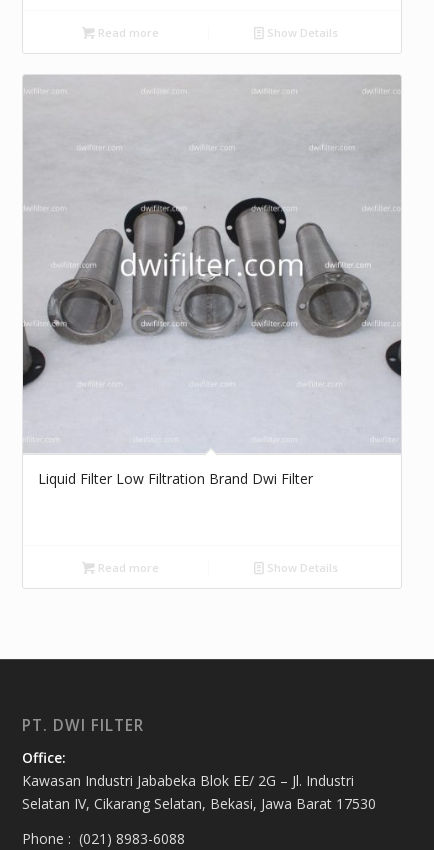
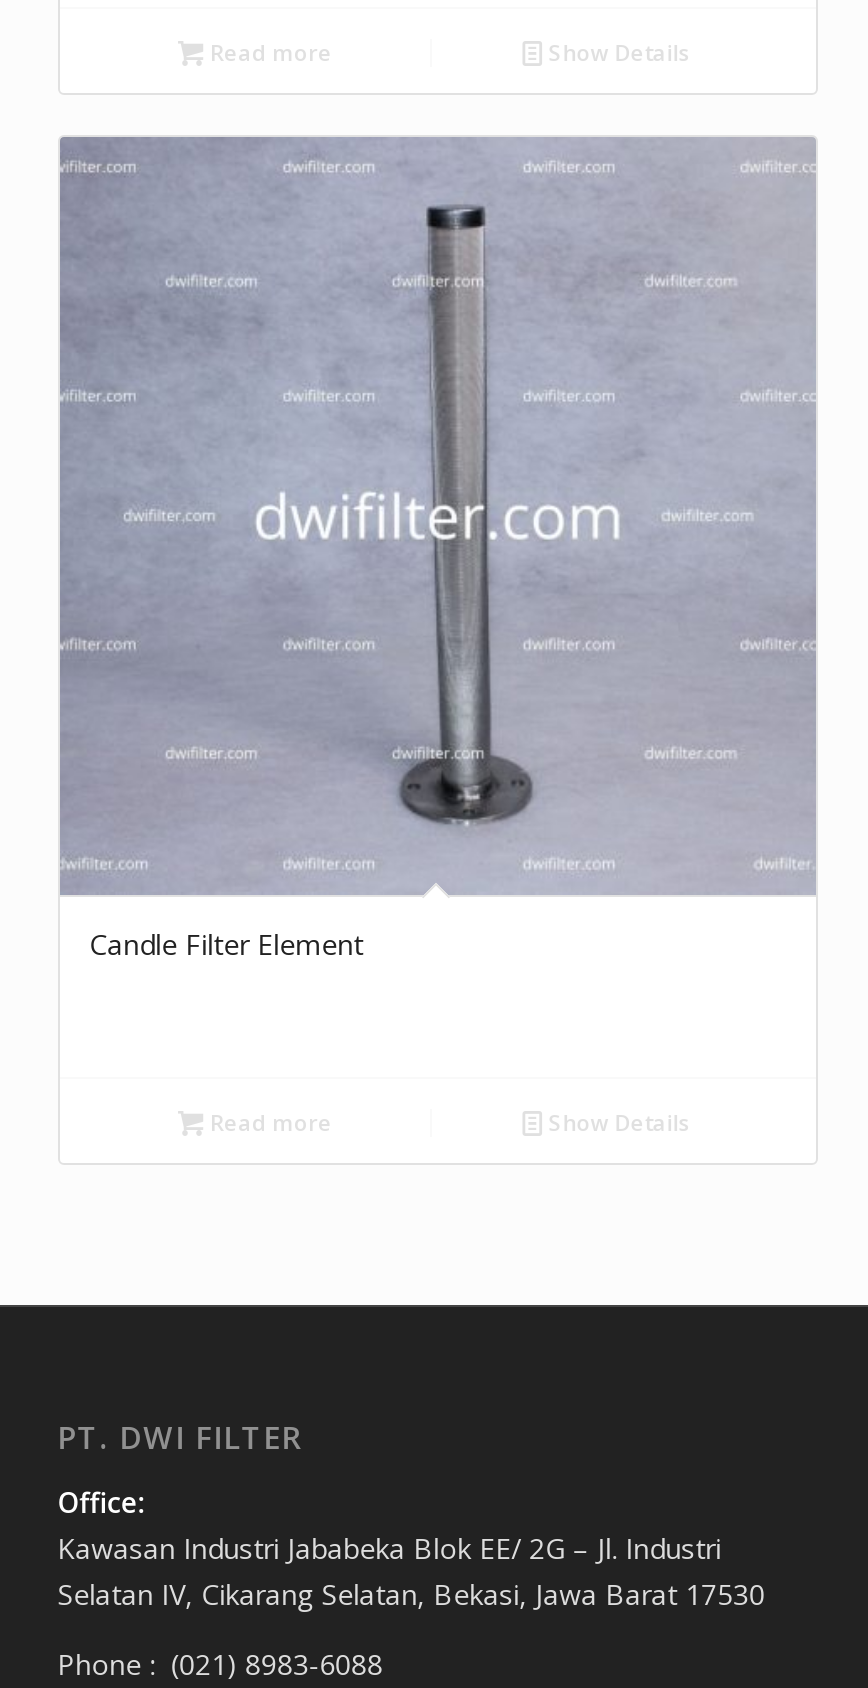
[23,76,401,488] [image] | Liquid Filter Low Filtration Brand Dwi Filter -> [60,138,814,964] [image] | Candle Filter Element

